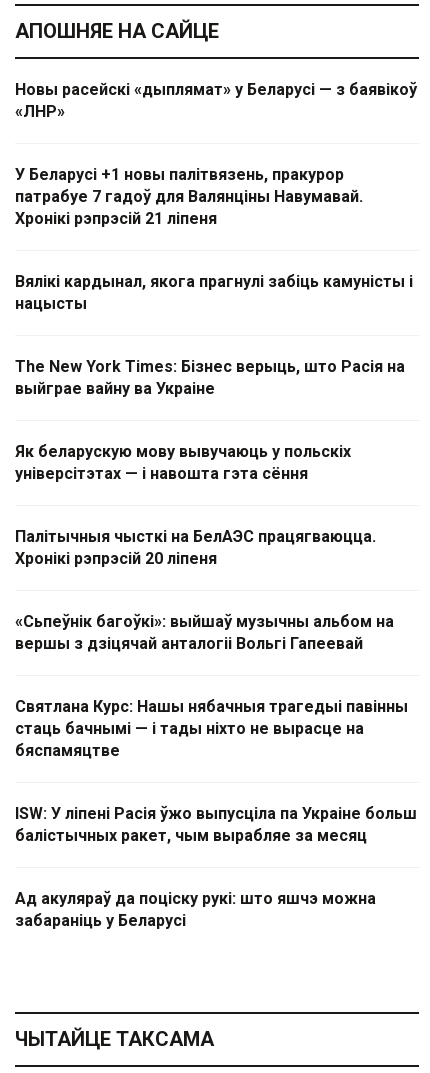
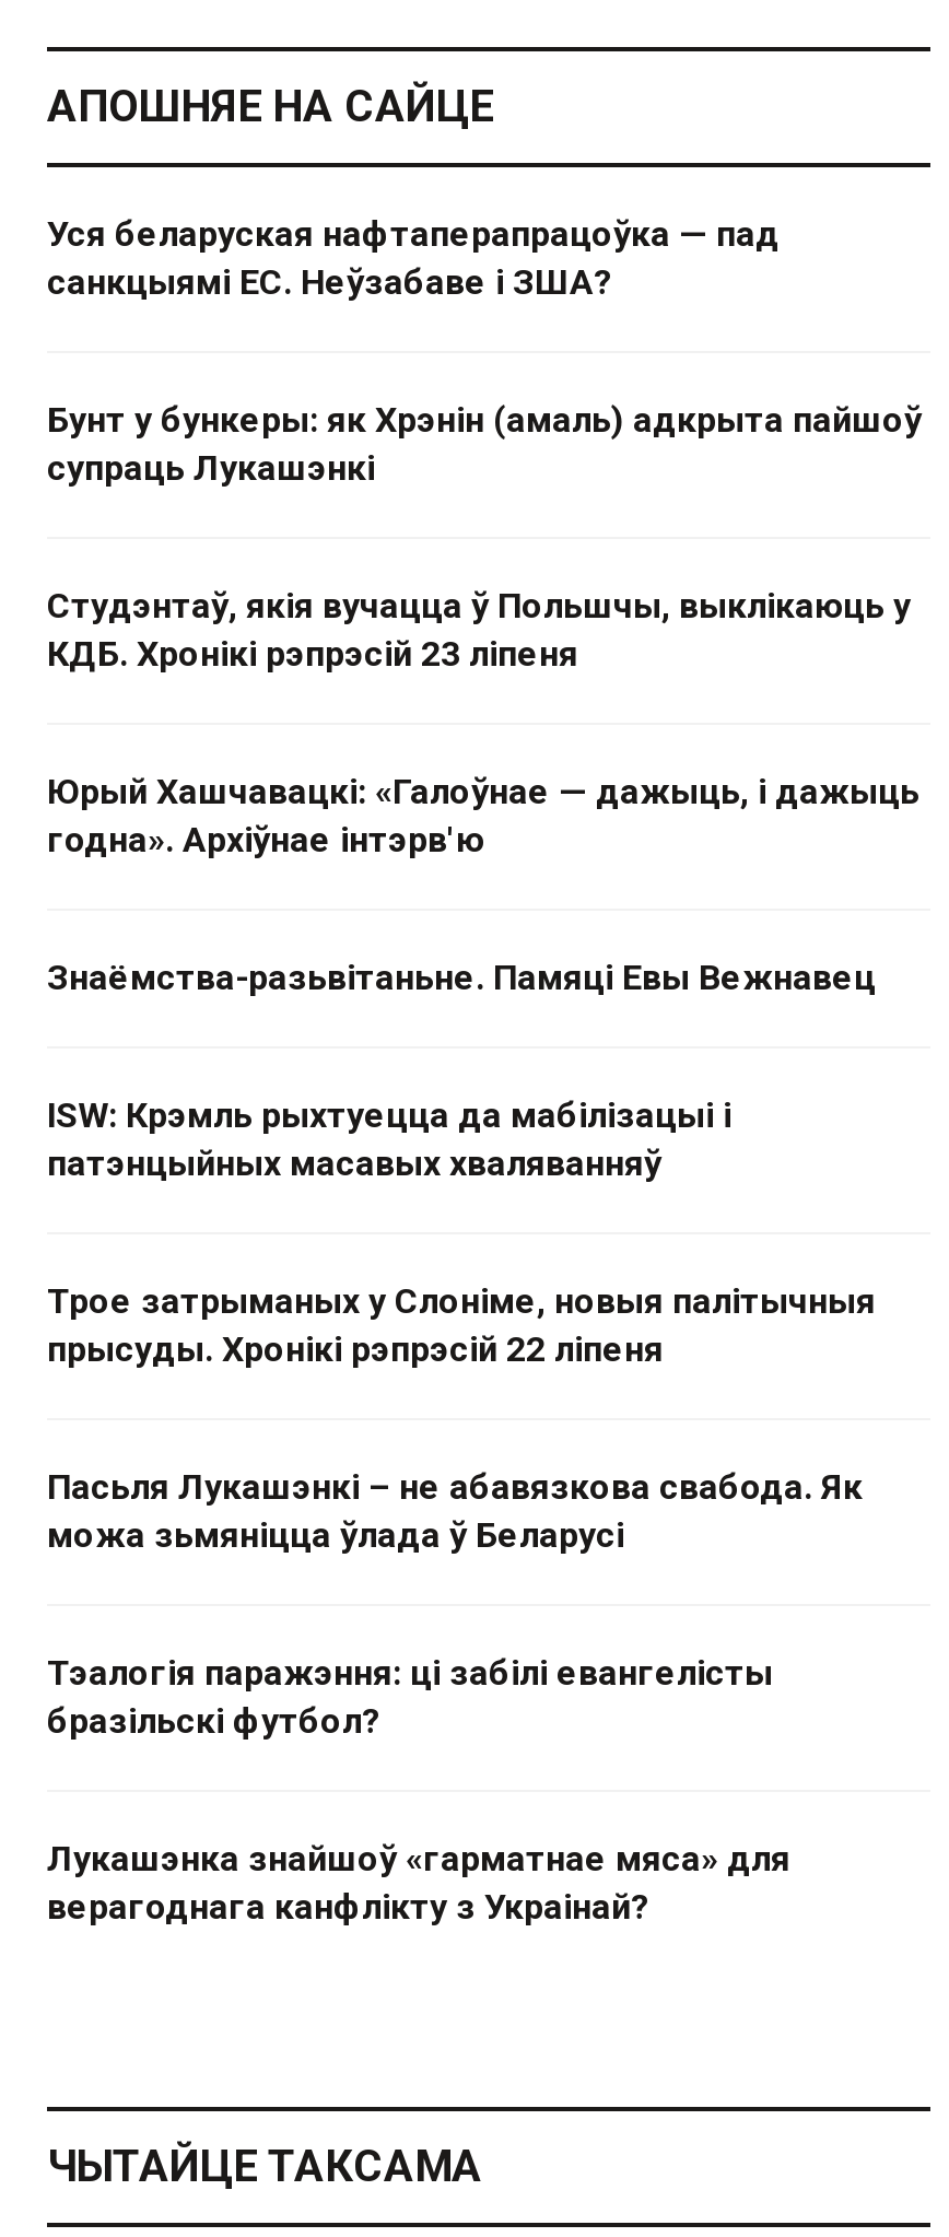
[15,80,417,121] Новы расейскі «дыплямат» у Беларусі — з баявікоў | «ЛНР» -> [47,213,780,302] Уся беларуская нафтаперапрацоўка — пад | санкцыямі ЕС. Неўзабаве і ЗША?
[15,165,363,228] У Беларусі +1 новы палітвязень, пракурор | патрабуе 7 гадоў для Валянціны Навумавай. | Хронікі рэпрэсій 21 ліпеня -> [47,398,922,488] Бунт у бункеры: як Хрэнін (амаль) адкрыта пайшоў | супраць Лукашэнкі
[15,272,413,313] Вялікі кардынал, якога прагнулі забіць камуністы і | нацысты -> [47,584,911,674] Студэнтаў, якія вучацца ў Польшчы, выклікаюць у | КДБ. Хронікі рэпрэсій 23 ліпеня
[15,357,405,398] The New York Times: Бізнес верыць, што Расія на | выйграе вайну ва Украіне -> [47,770,919,860] Юрый Хашчавацкі: «Галоўнае — дажыць, і дажыць | годна». Архіўнае інтэрв'ю
[15,442,351,483] Як беларускую мову вывучаюць у польскіх | універсітэтах — і навошта гэта сёння -> [47,956,876,998] Знаёмства-разьвітаньне. Памяці Евы Вежнавец
[15,527,376,568] Палітычныя чысткі на БелАЭС працягваюцца. | Хронікі рэпрэсій 20 ліпеня -> [47,1094,731,1183] ISW: Крэмль рыхтуецца да мабілізацыі і | патэнцыйных масавых хваляванняў
[15,612,394,653] «Сьпеўнік багоўкі»: выйшаў музычны альбом на | вершы з дзіцячай анталогіі Вольгі Гапеевай -> [47,1280,876,1369] Трое затрыманых у Слоніме, новыя палітычныя | прысуды. Хронікі рэпрэсій 22 ліпеня
[15,697,408,760] Святлана Курс: Нашы нябачныя трагедыі павінны | стаць бачнымі — і тады ніхто не вырасце на | бяспамяцтве -> [47,1466,863,1555] Пасьля Лукашэнкі – не абавязкова свабода. Як | можа зьмяніцца ўлада ў Беларусі
[15,804,417,845] ISW: У ліпені Расія ўжо выпусціла па Украіне больш | балістычных ракет, чым вырабляе за месяц -> [47,1651,773,1741] Тэалогія паражэння: ці забілі евангелісты | бразільскі футбол?
[15,889,376,930] Ад акуляраў да поціску рукі: што яшчэ можна | забараніць у Беларусі -> [47,1837,790,1927] Лукашэнка знайшоў «гарматнае мяса» для | верагоднага канфлікту з Украінай?

